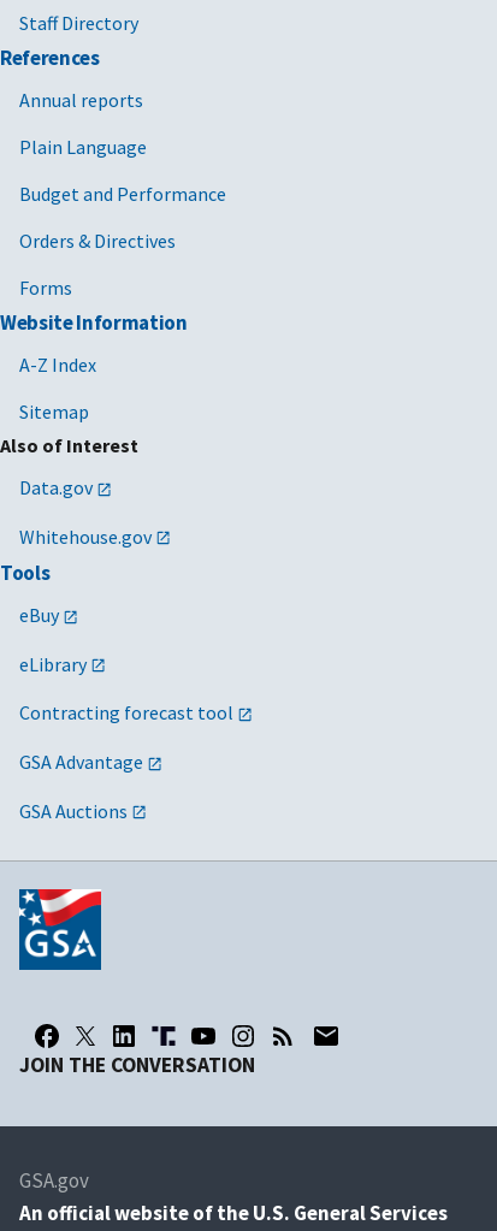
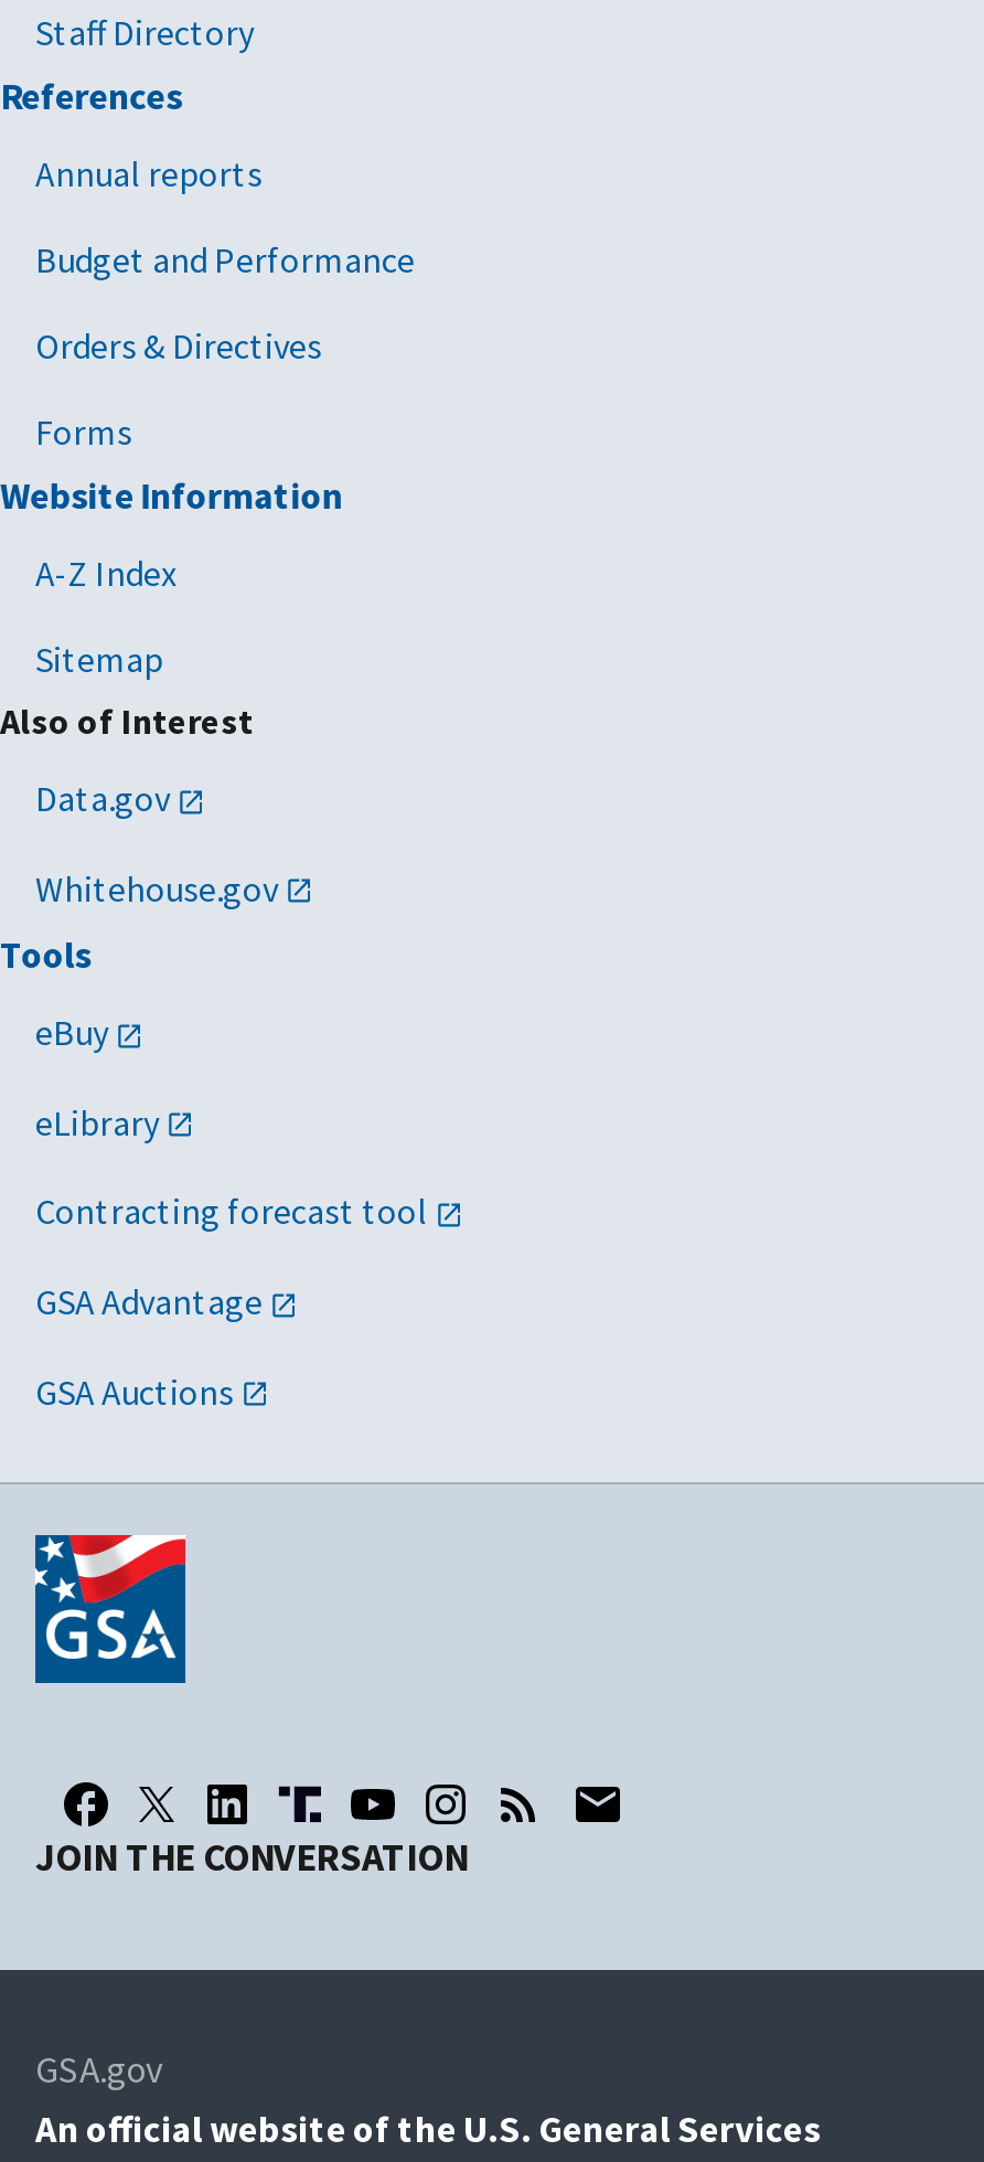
[19,135,147,159] Plain Language -> none

